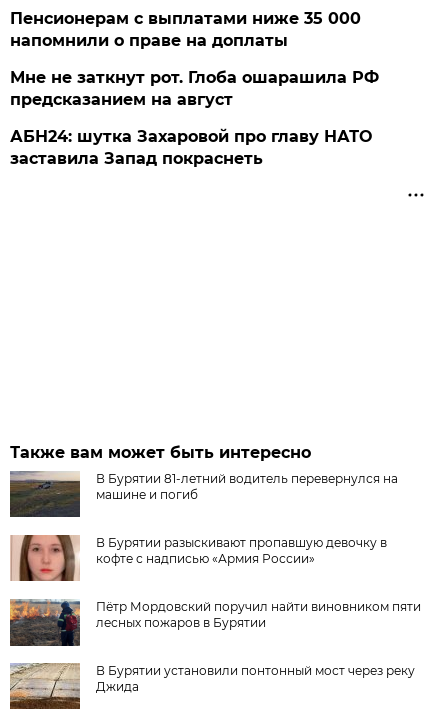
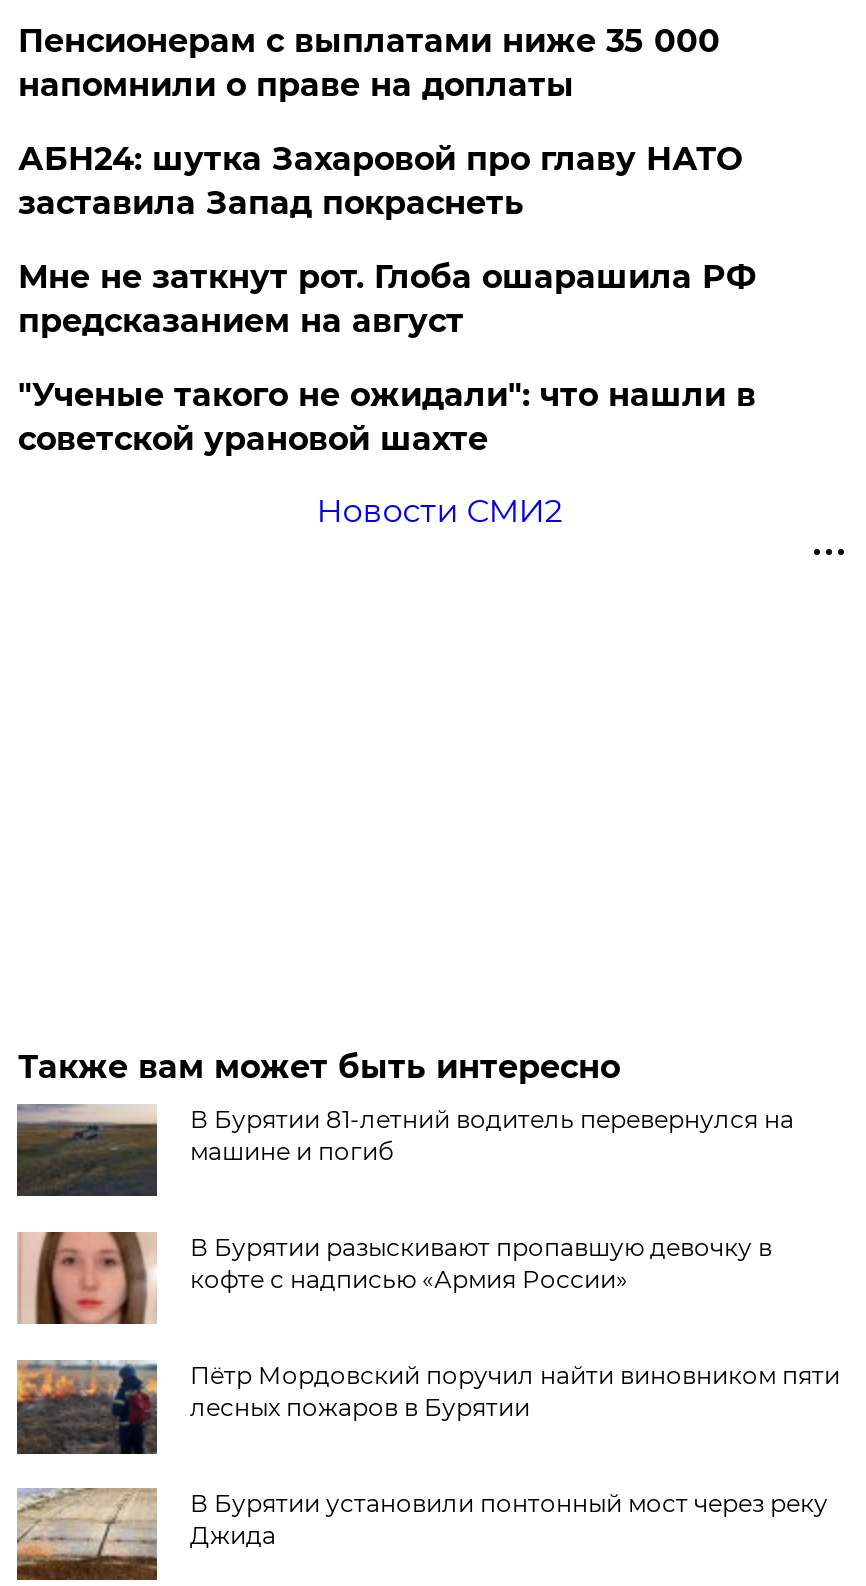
none -> [18,376,756,530] "Ученые такого не ожидали": что нашли в | советской урановой шахте | Новости СМИ2
moved [10,127,372,168] -> [18,140,742,222]: АБН24: шутка Захаровой про главу НАТО | заставила Запад покраснеть

